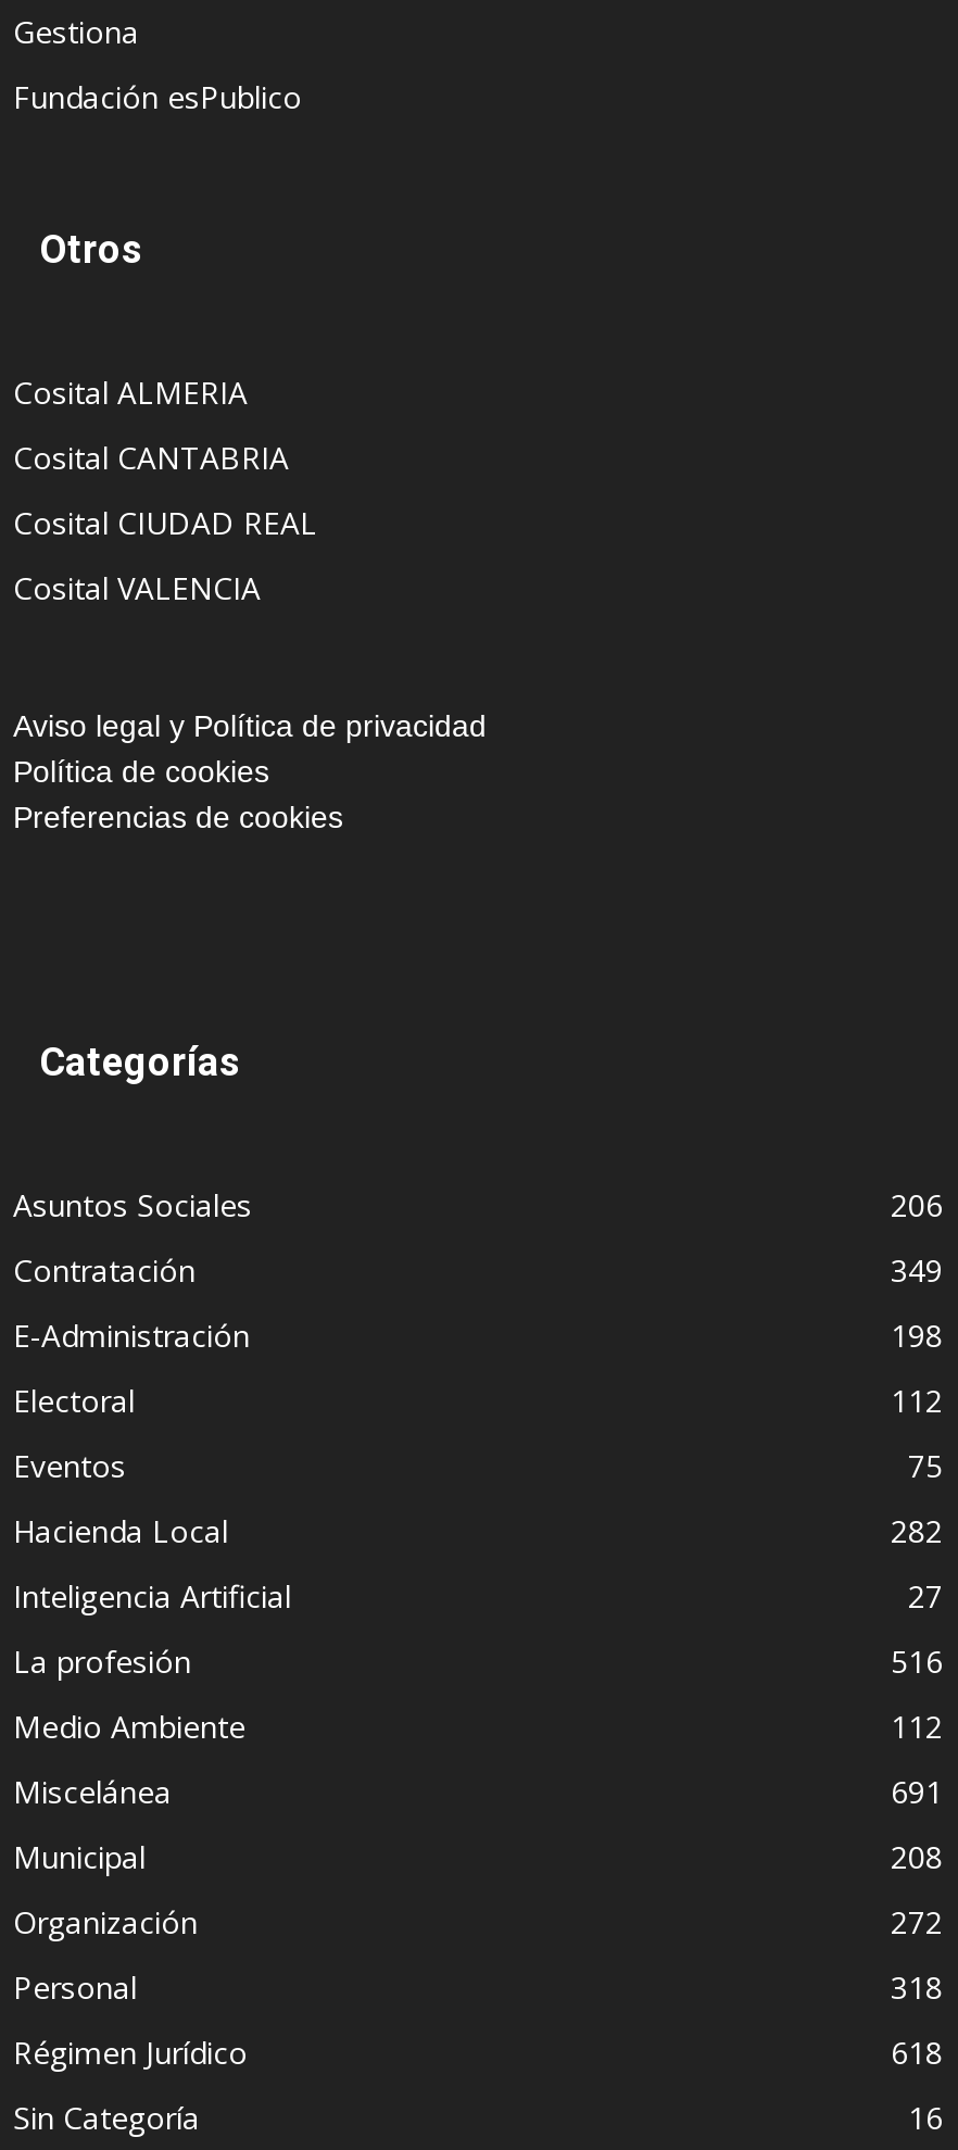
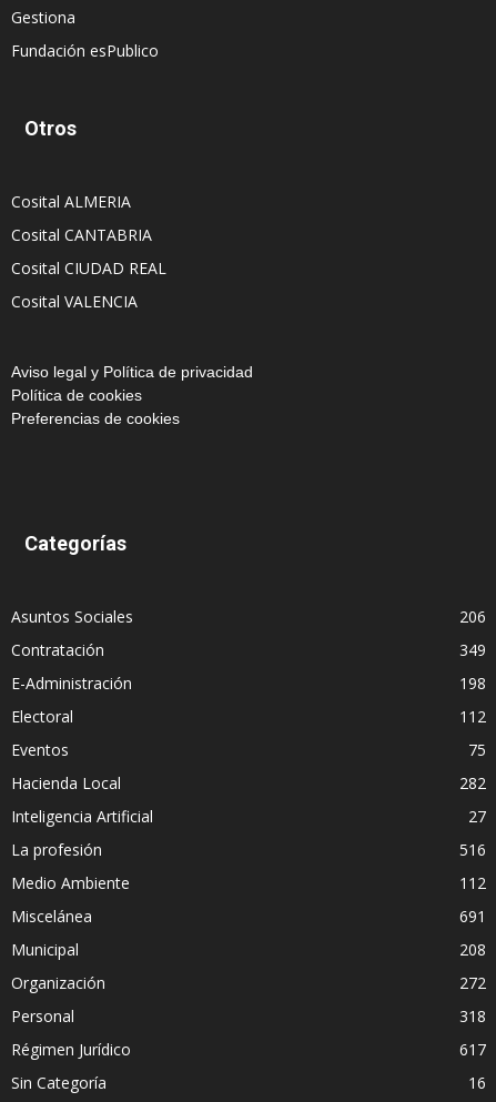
[891,2032,943,2074] 618 -> [459,1039,486,1060] 617

